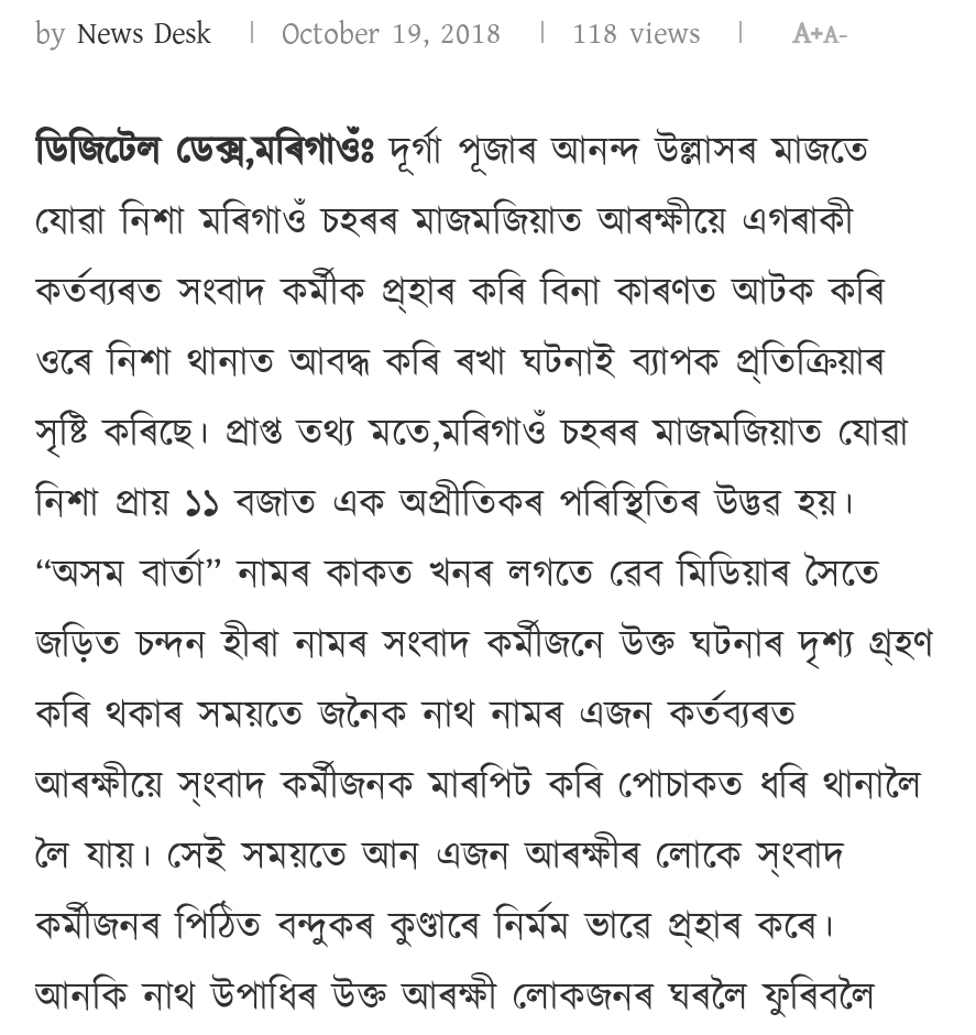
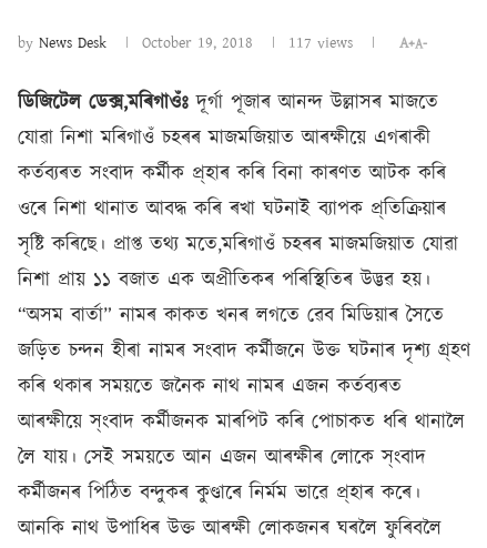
[35,12,700,56] by News Desk October 19, 2018 118 views -> [18,32,353,54] by News Desk October 19, 2018 117 views

